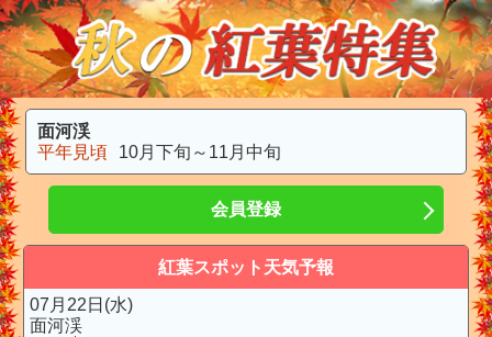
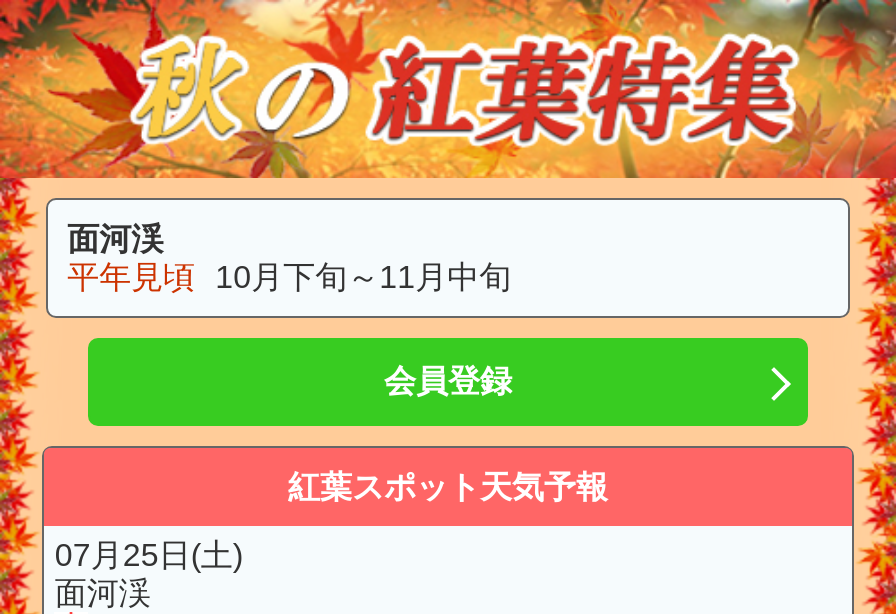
[30,295,133,314] 07月22日(水) -> [55,537,243,571] 07月25日(土)

